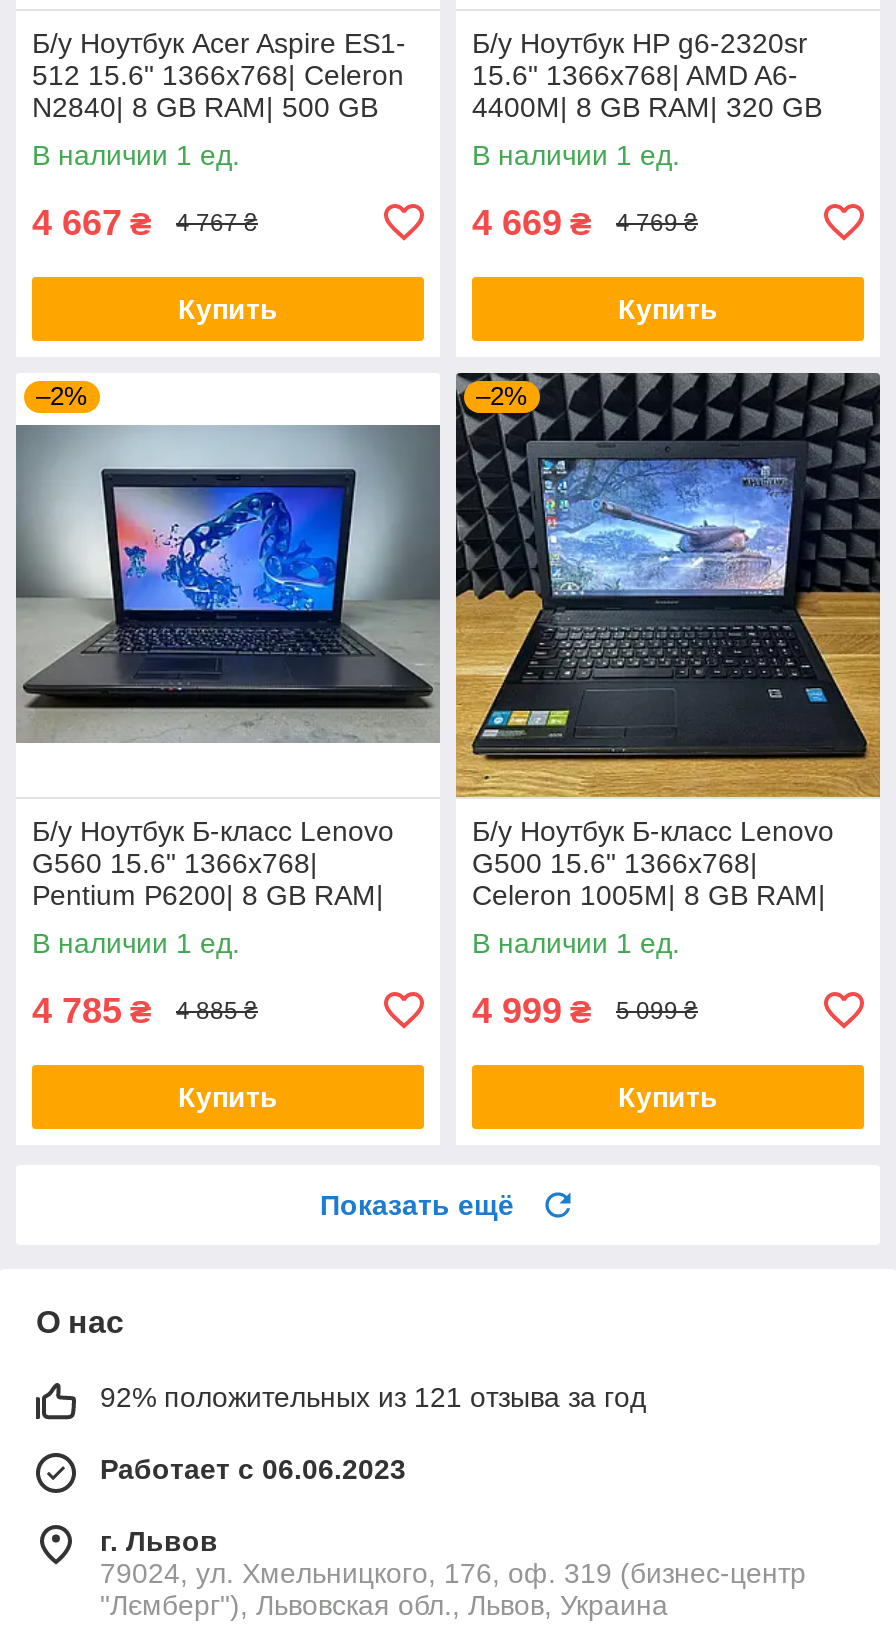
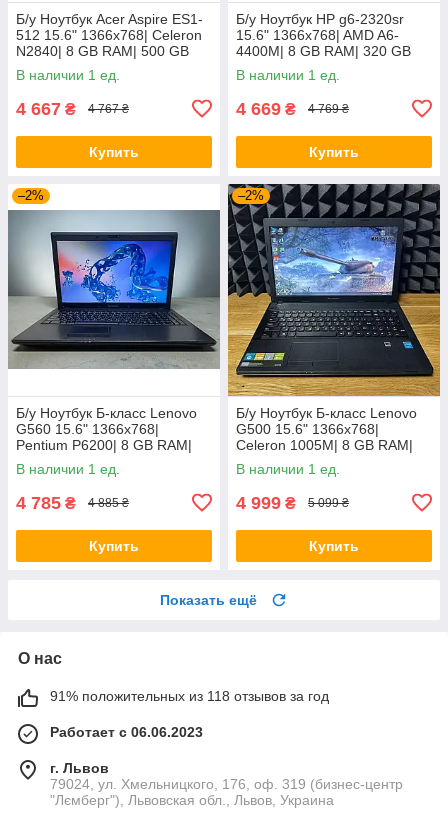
[100,1381,646,1413] 92% положительных из 121 отзыва за год -> [50,688,329,704] 91% положительных из 118 отзывов за год

